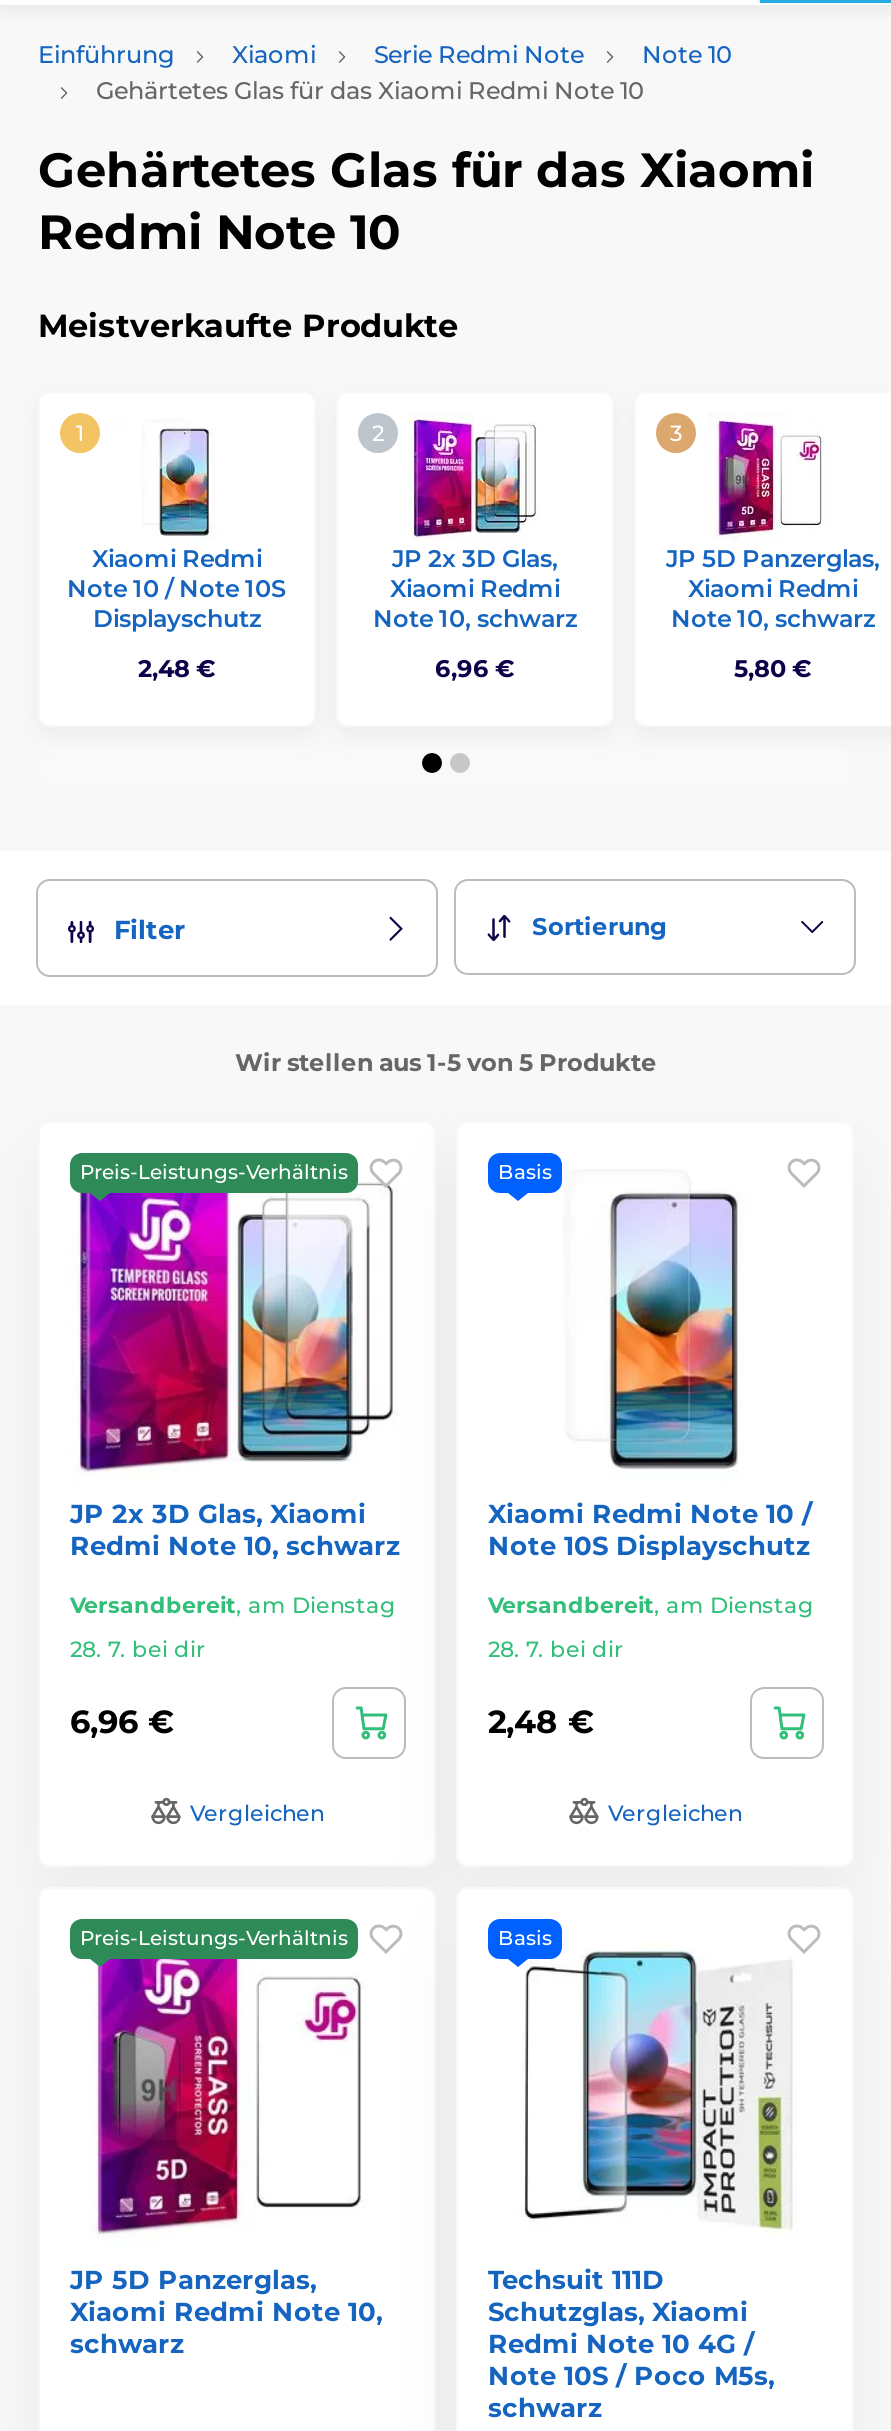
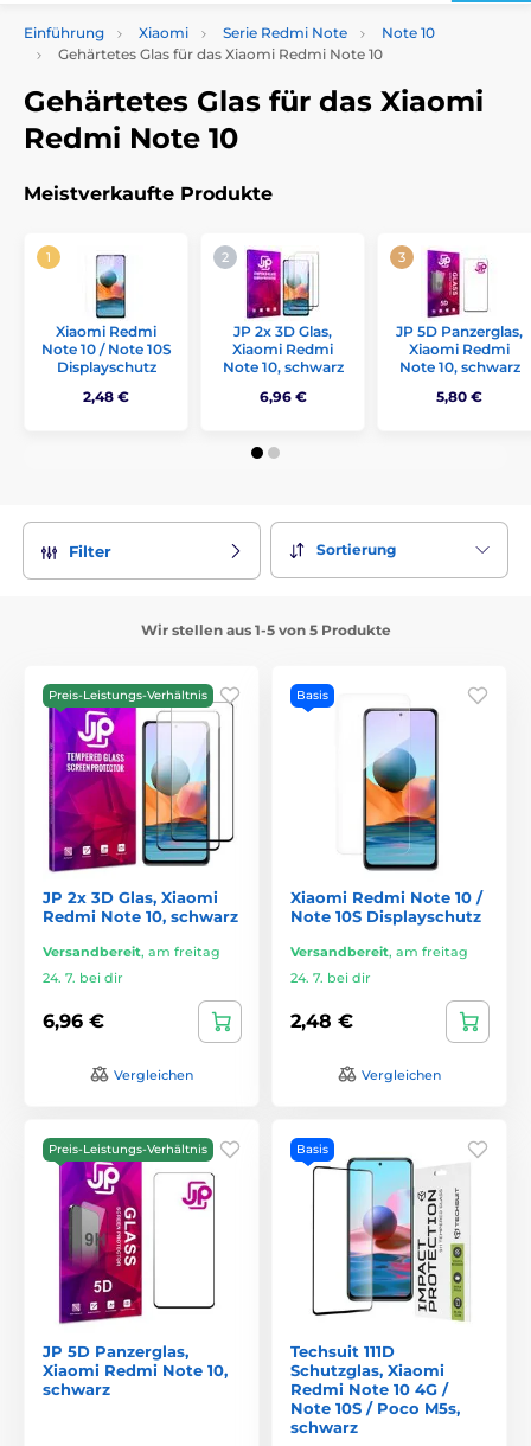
[70,1590,396,1618] Versandbereit, am Dienstag -> [43,943,220,959] Versandbereit, am freitag
[488,1590,814,1618] Versandbereit, am Dienstag -> [290,943,468,959] Versandbereit, am freitag
[70,1634,206,1662] 28. 7. bei dir -> [43,969,123,986] 24. 7. bei dir
[488,1634,624,1662] 28. 7. bei dir -> [290,969,371,986] 24. 7. bei dir

